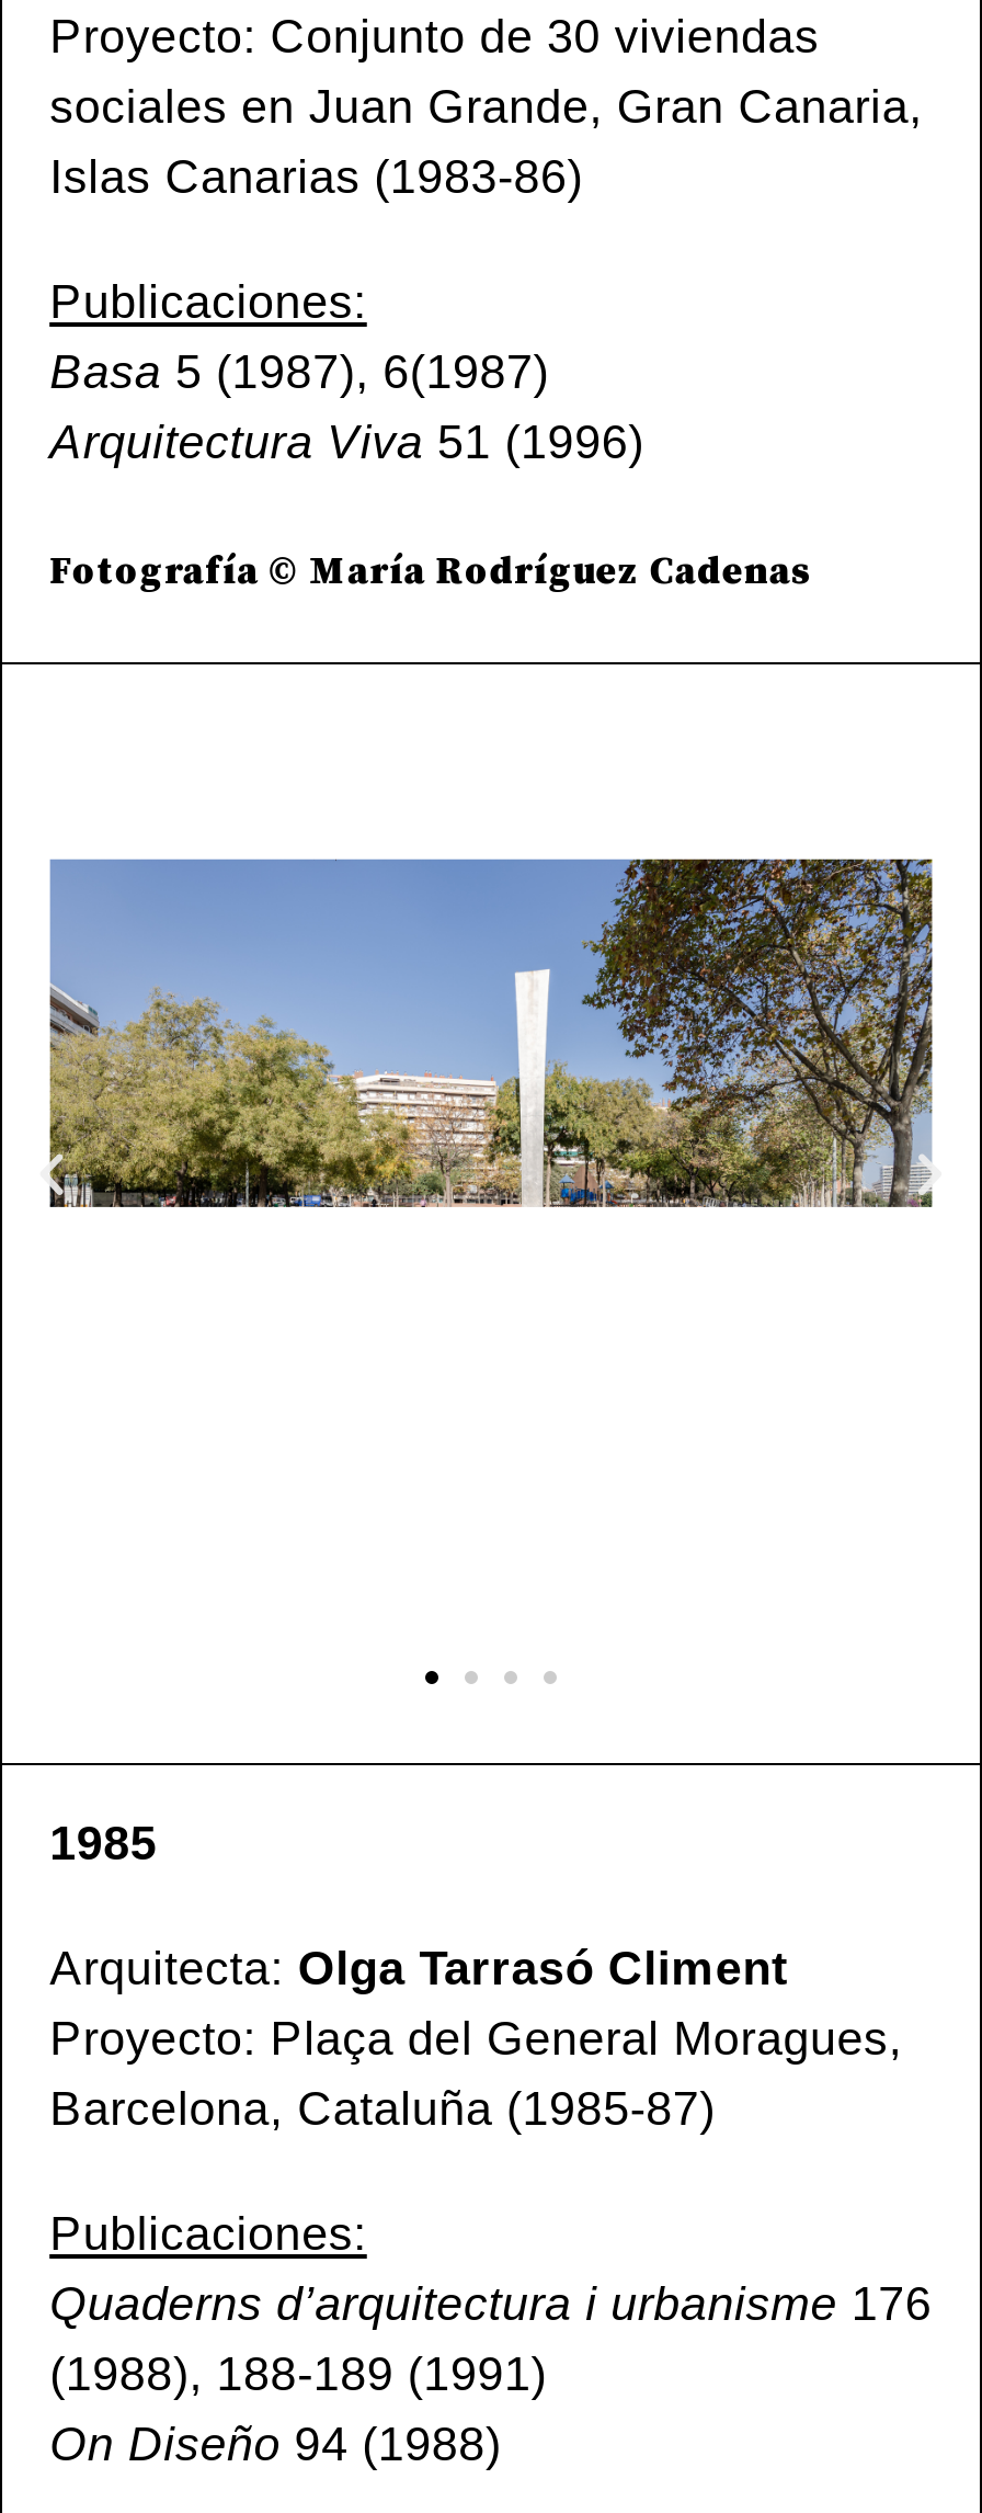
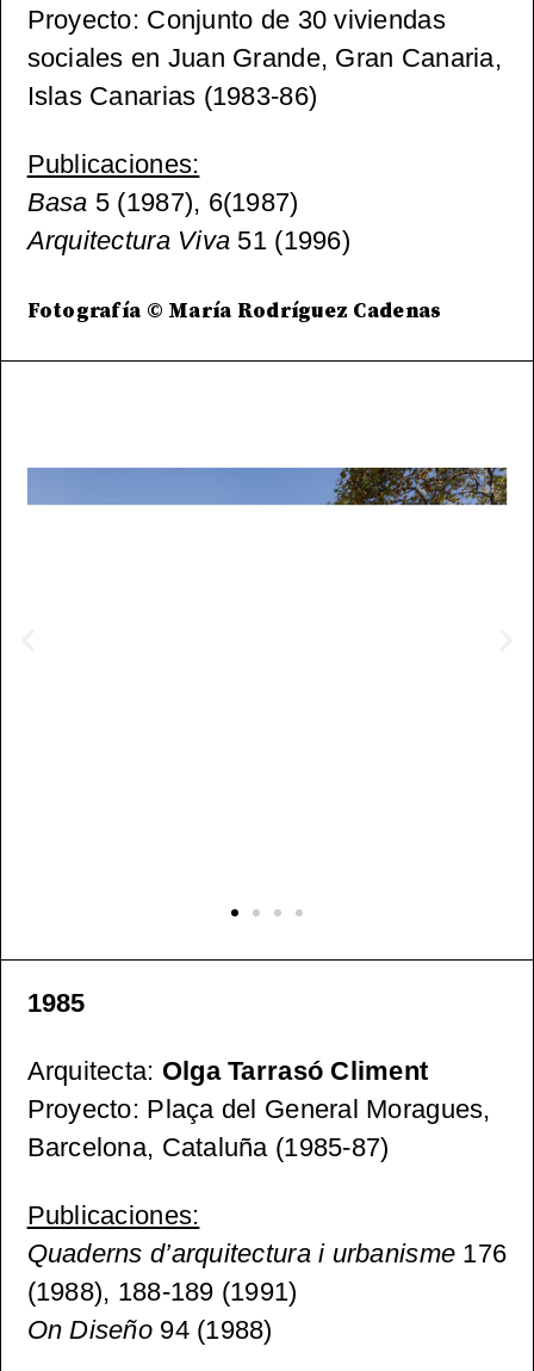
[48,925,934,1210] [image] -> none

